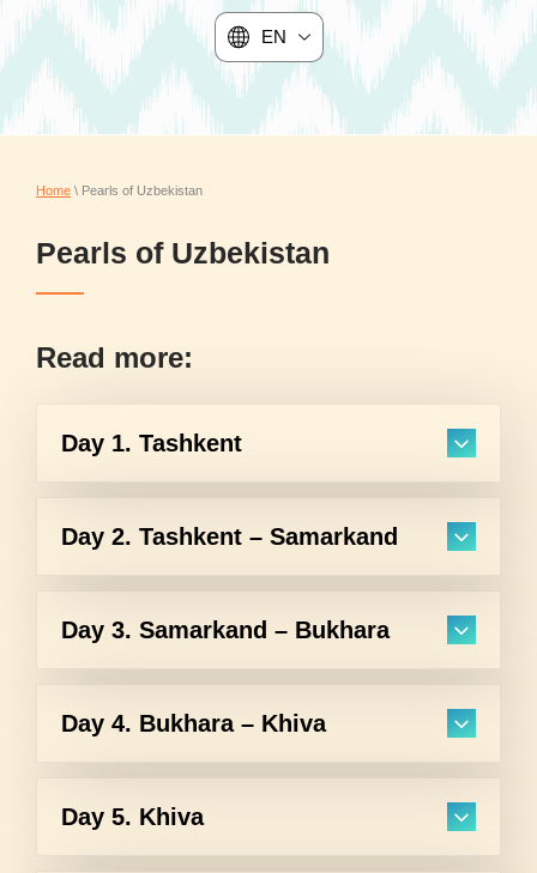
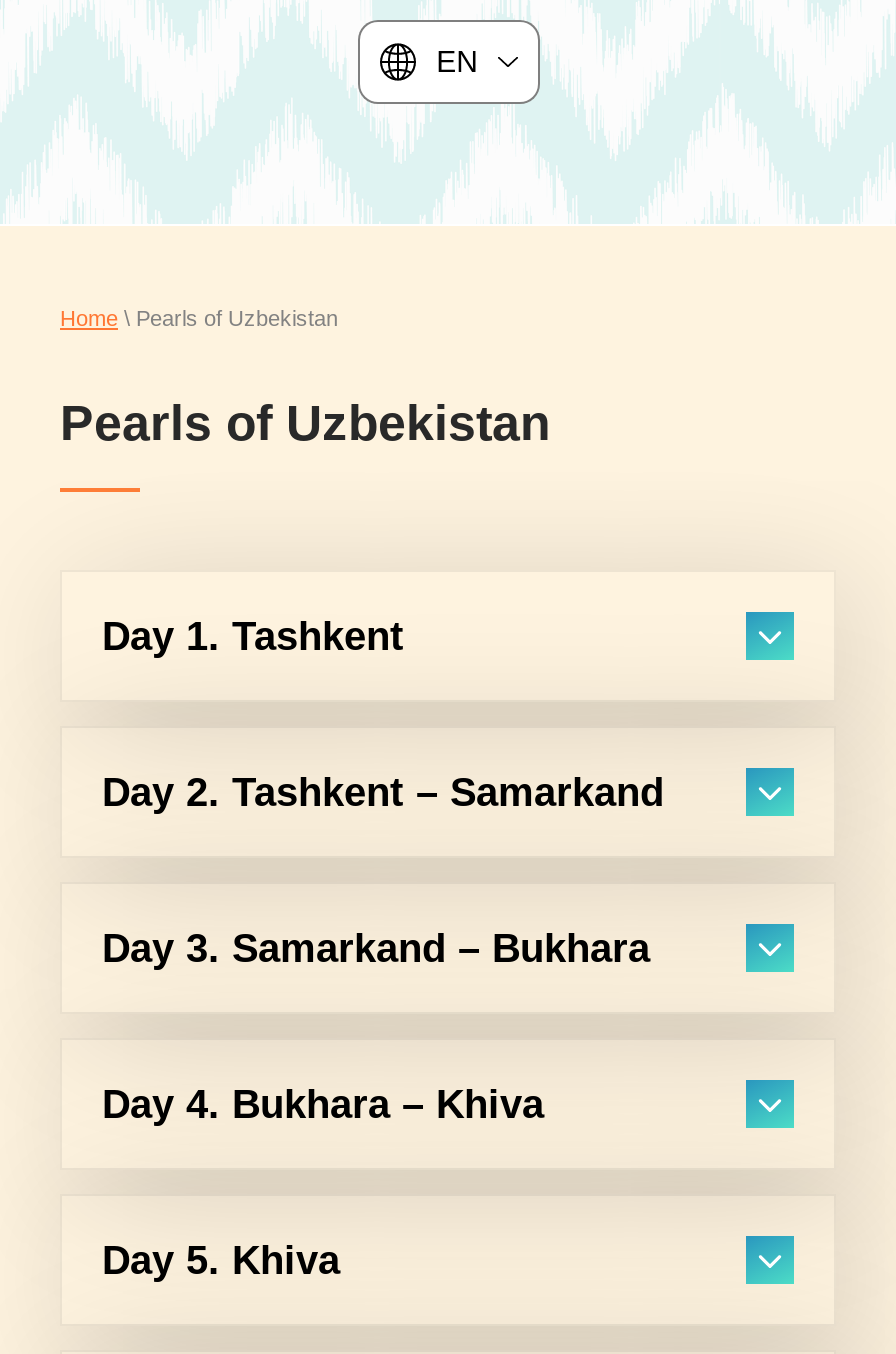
[36,341,193,374] Read more: -> none

